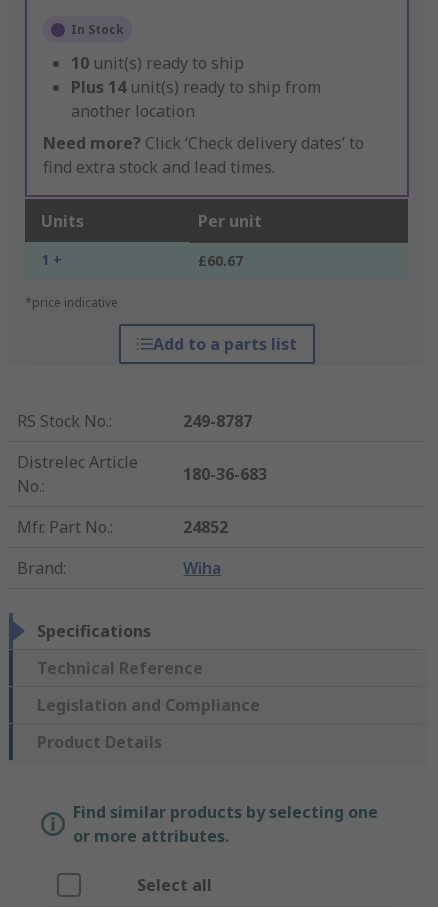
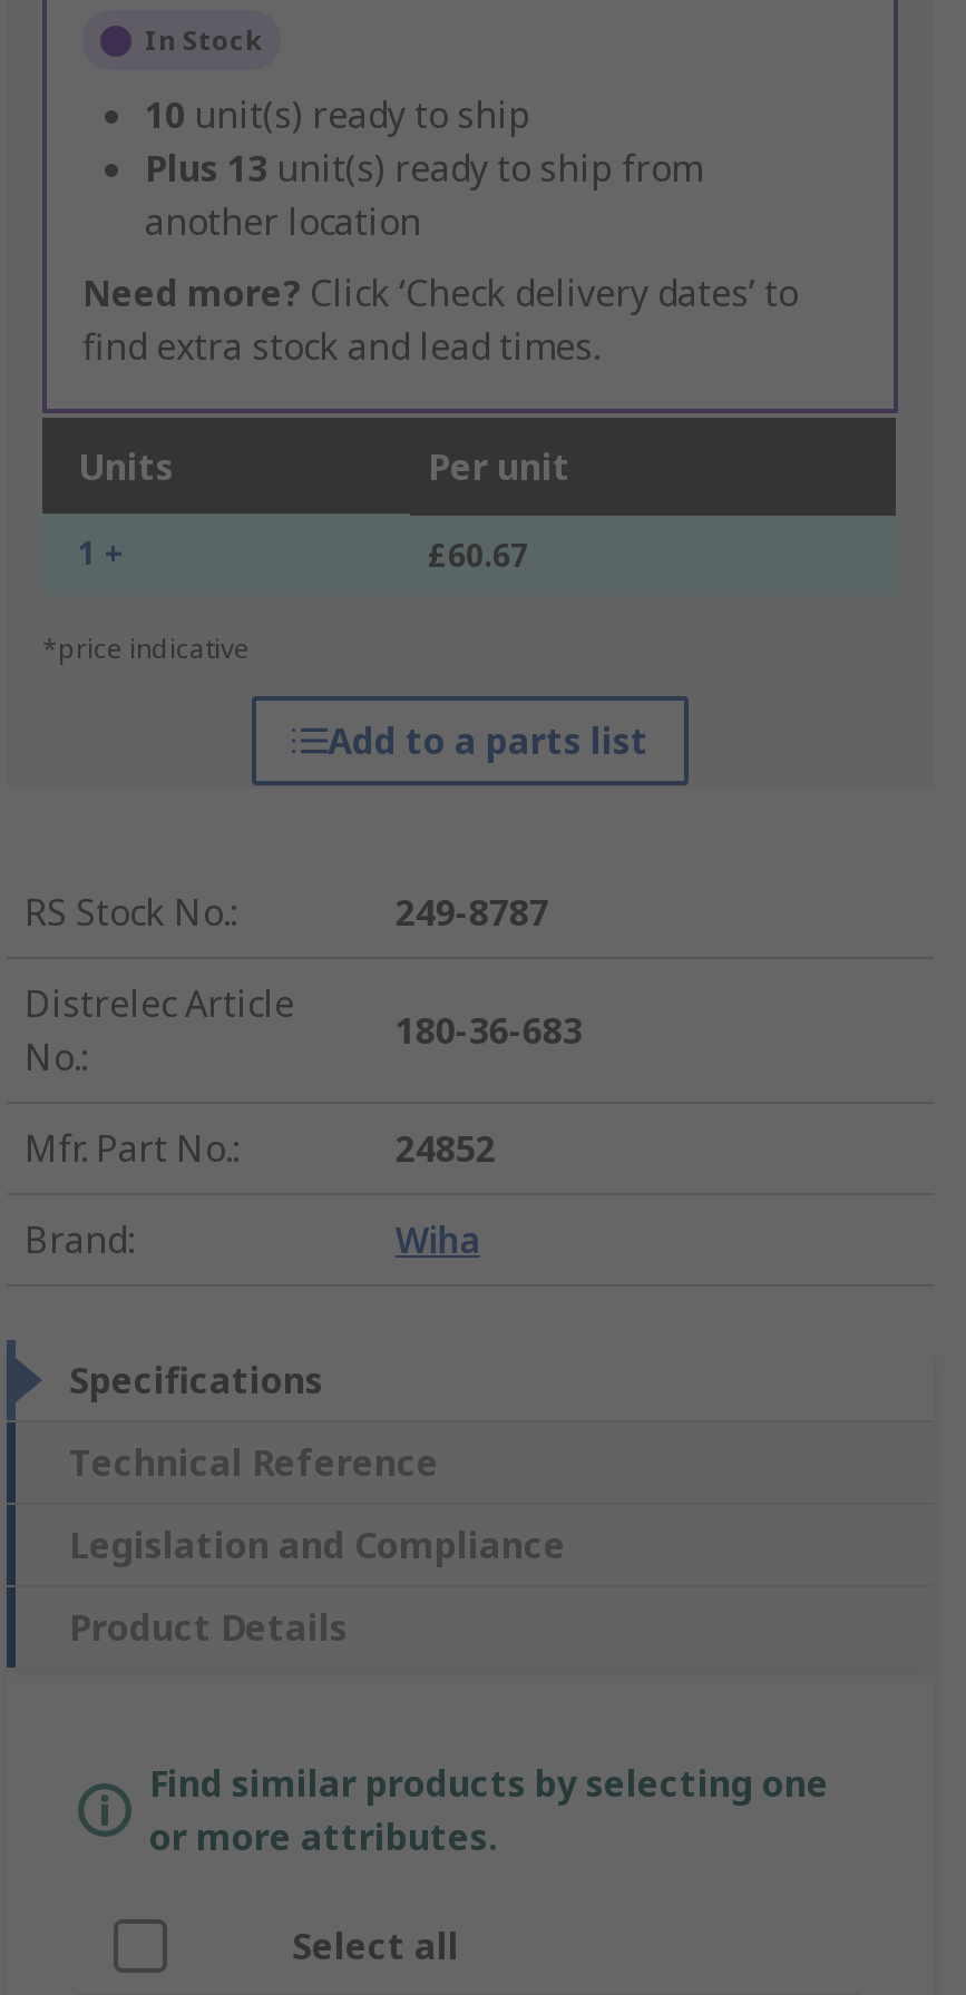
[71,76,321,98] Plus 14 unit(s) ready to ship from -> [145,145,702,194] Plus 13 unit(s) ready to ship from

